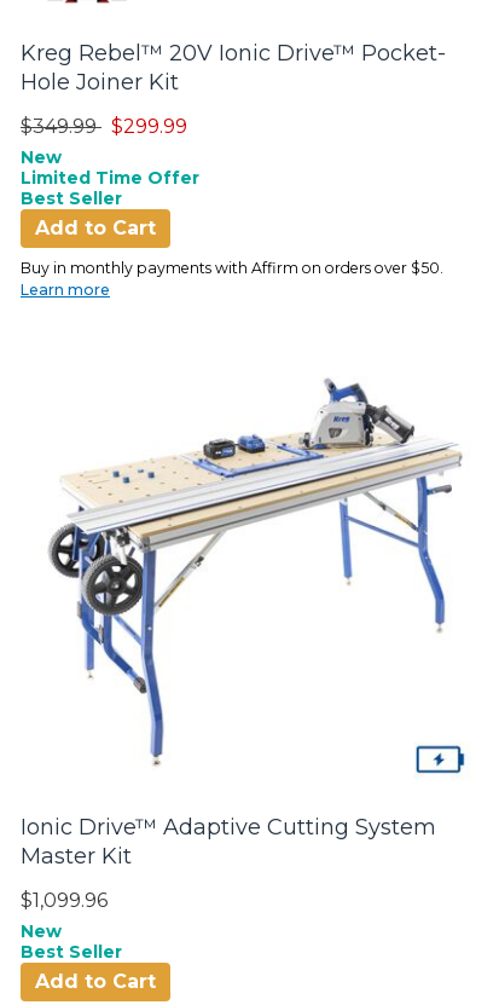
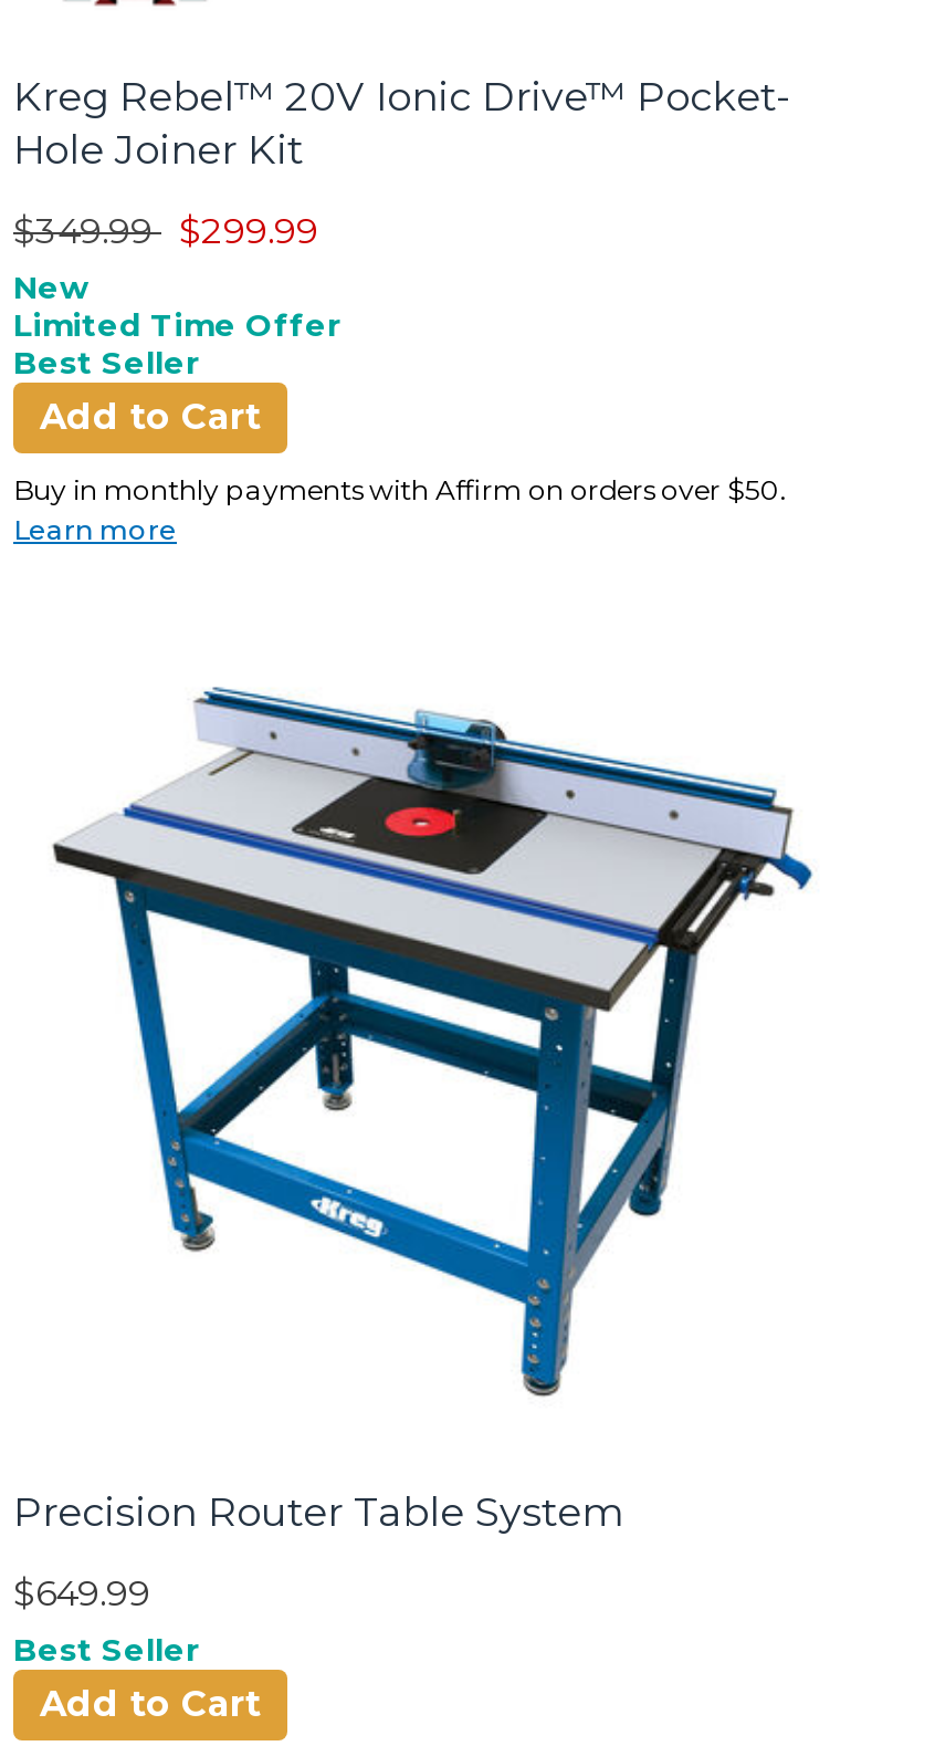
[47,377,466,775] [image] -> [51,686,813,1382] [image]
[21,814,436,870] Ionic Drive™ Adaptive Cutting System | Master Kit -> [13,1488,623,1537] Precision Router Table System
[21,889,108,942] $1,099.96 | New -> [13,1572,150,1614] $649.99

